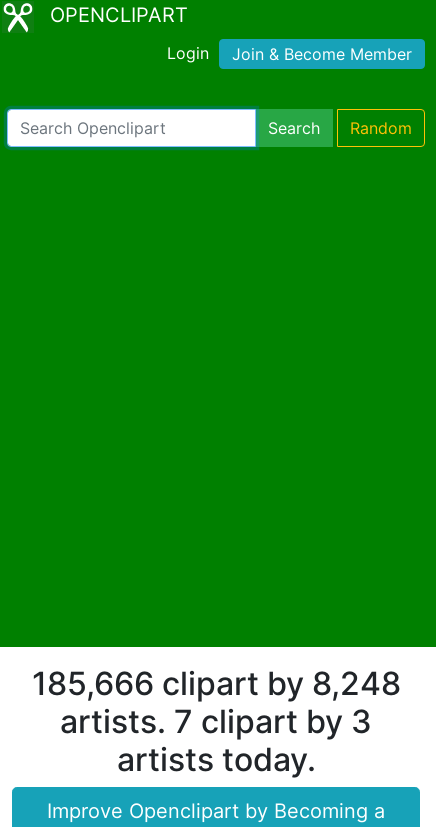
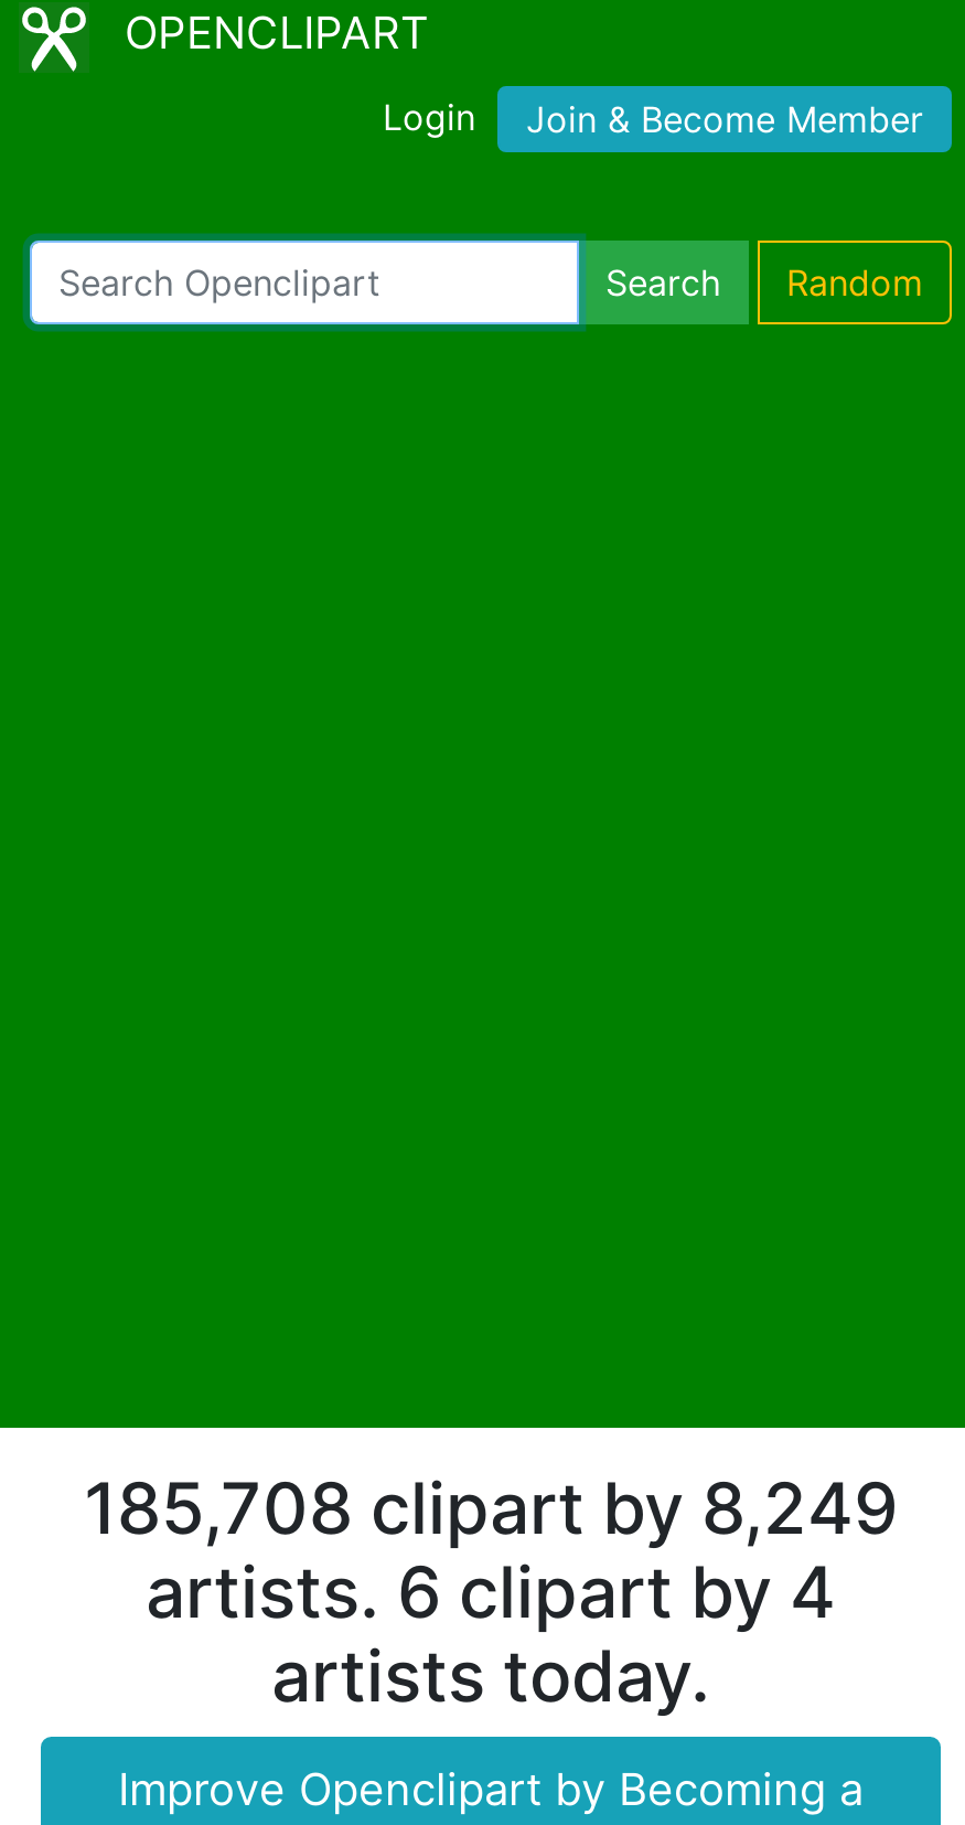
[31,663,400,702] 185,666 clipart by 8,248 -> [84,1464,898,1550] 185,708 clipart by 8,249
[60,701,372,740] artists. 7 clipart by 3 -> [146,1548,836,1634] artists. 6 clipart by 4

